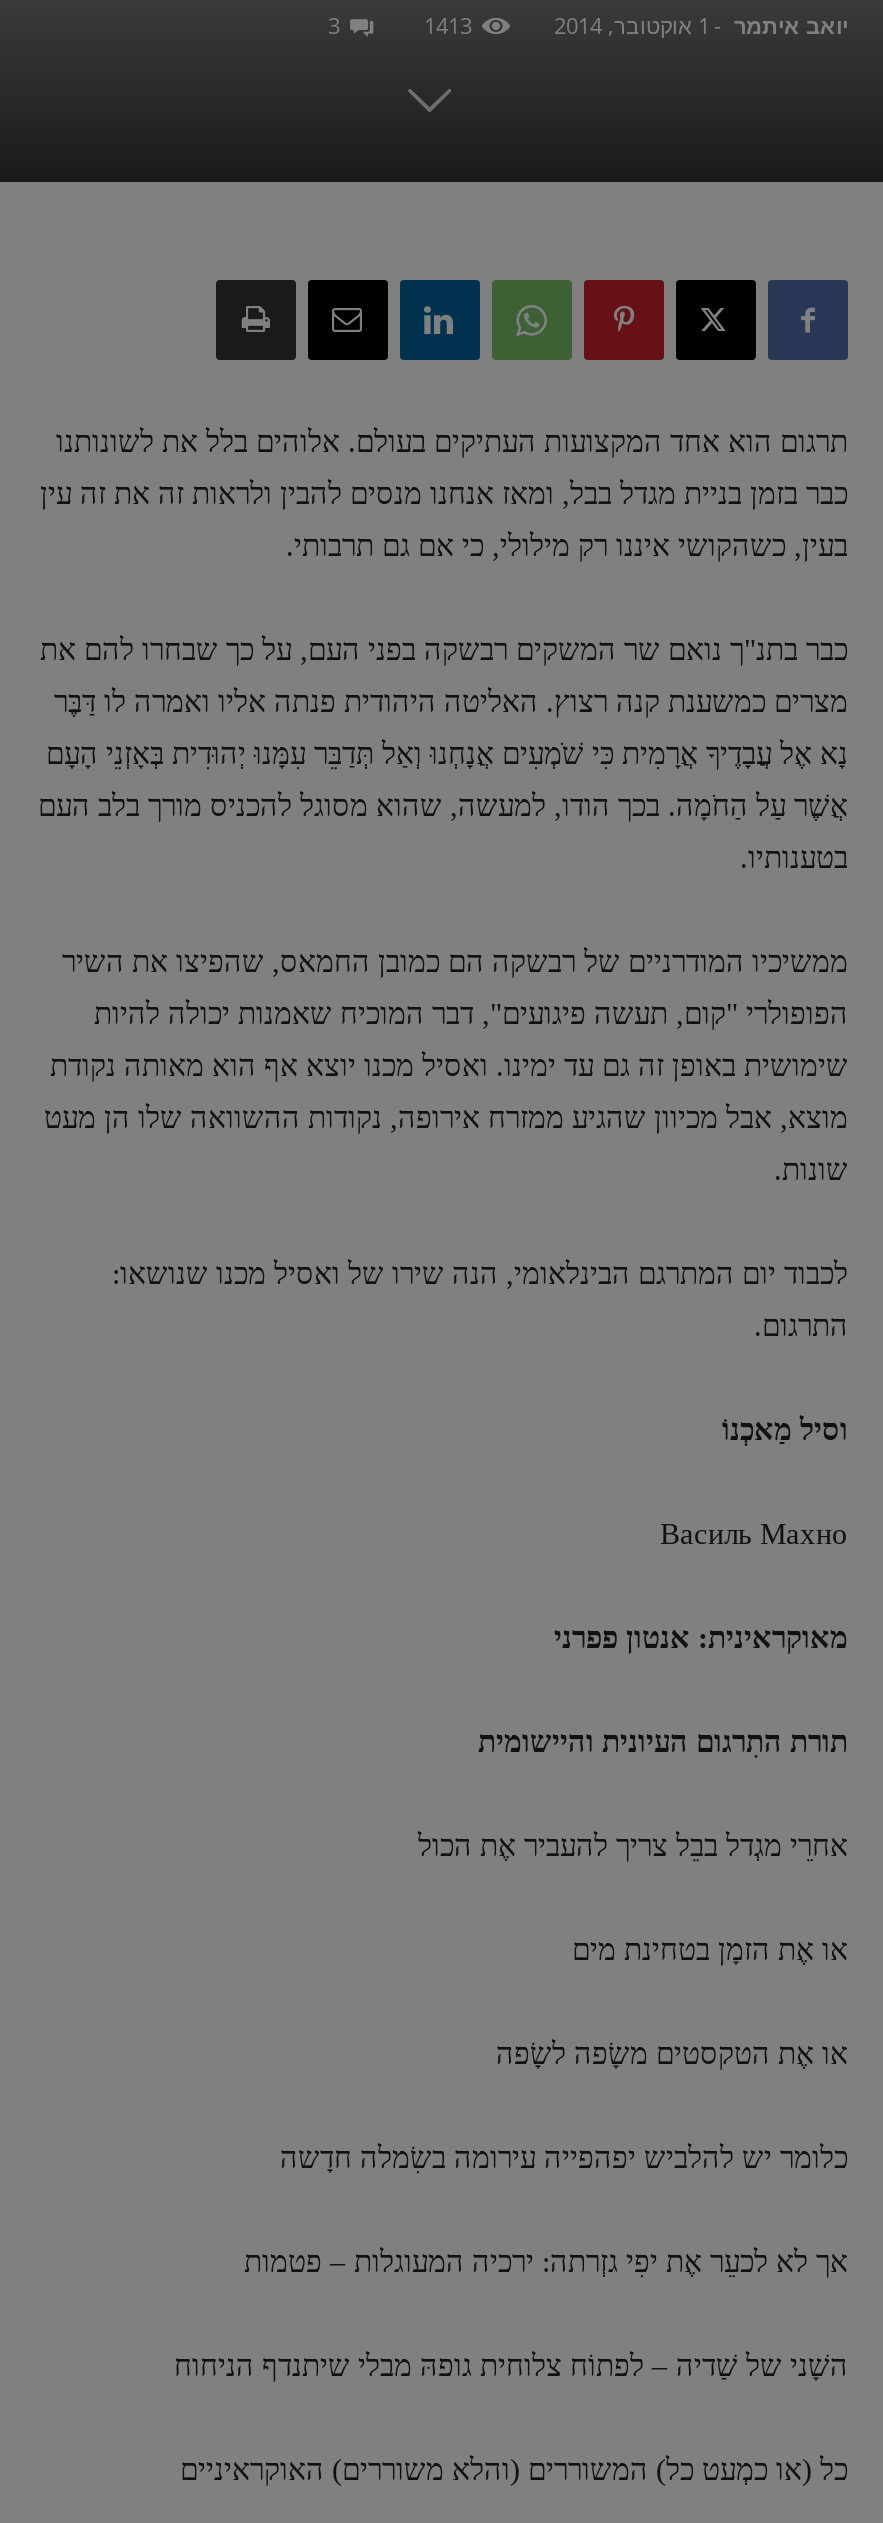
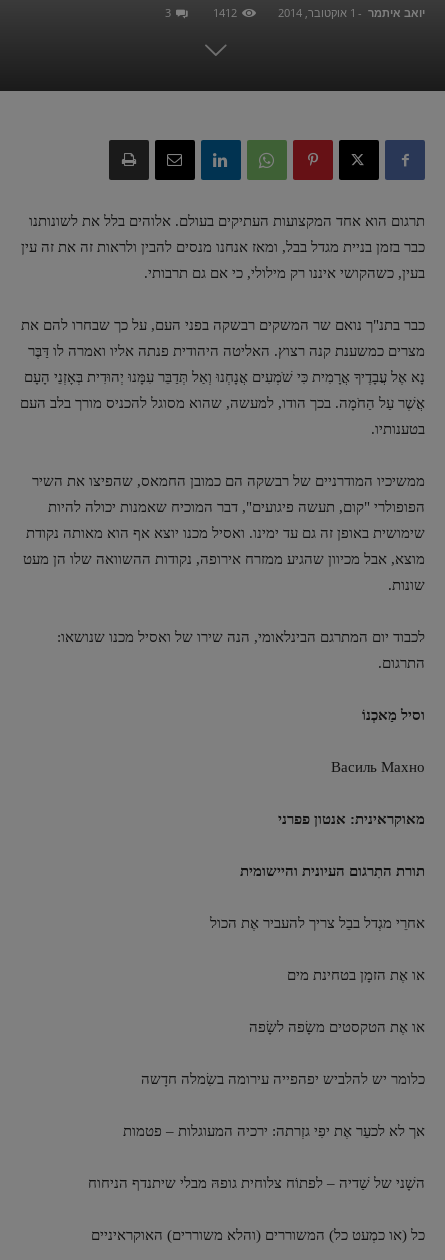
[424,10,472,40] 1413 -> [213,5,237,20] 1412

